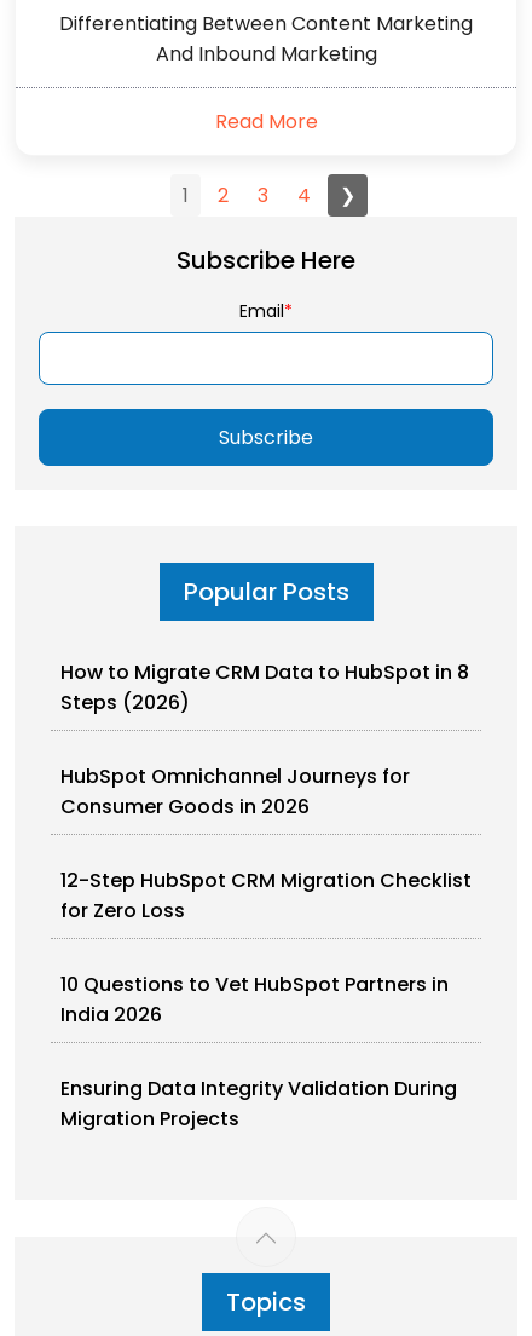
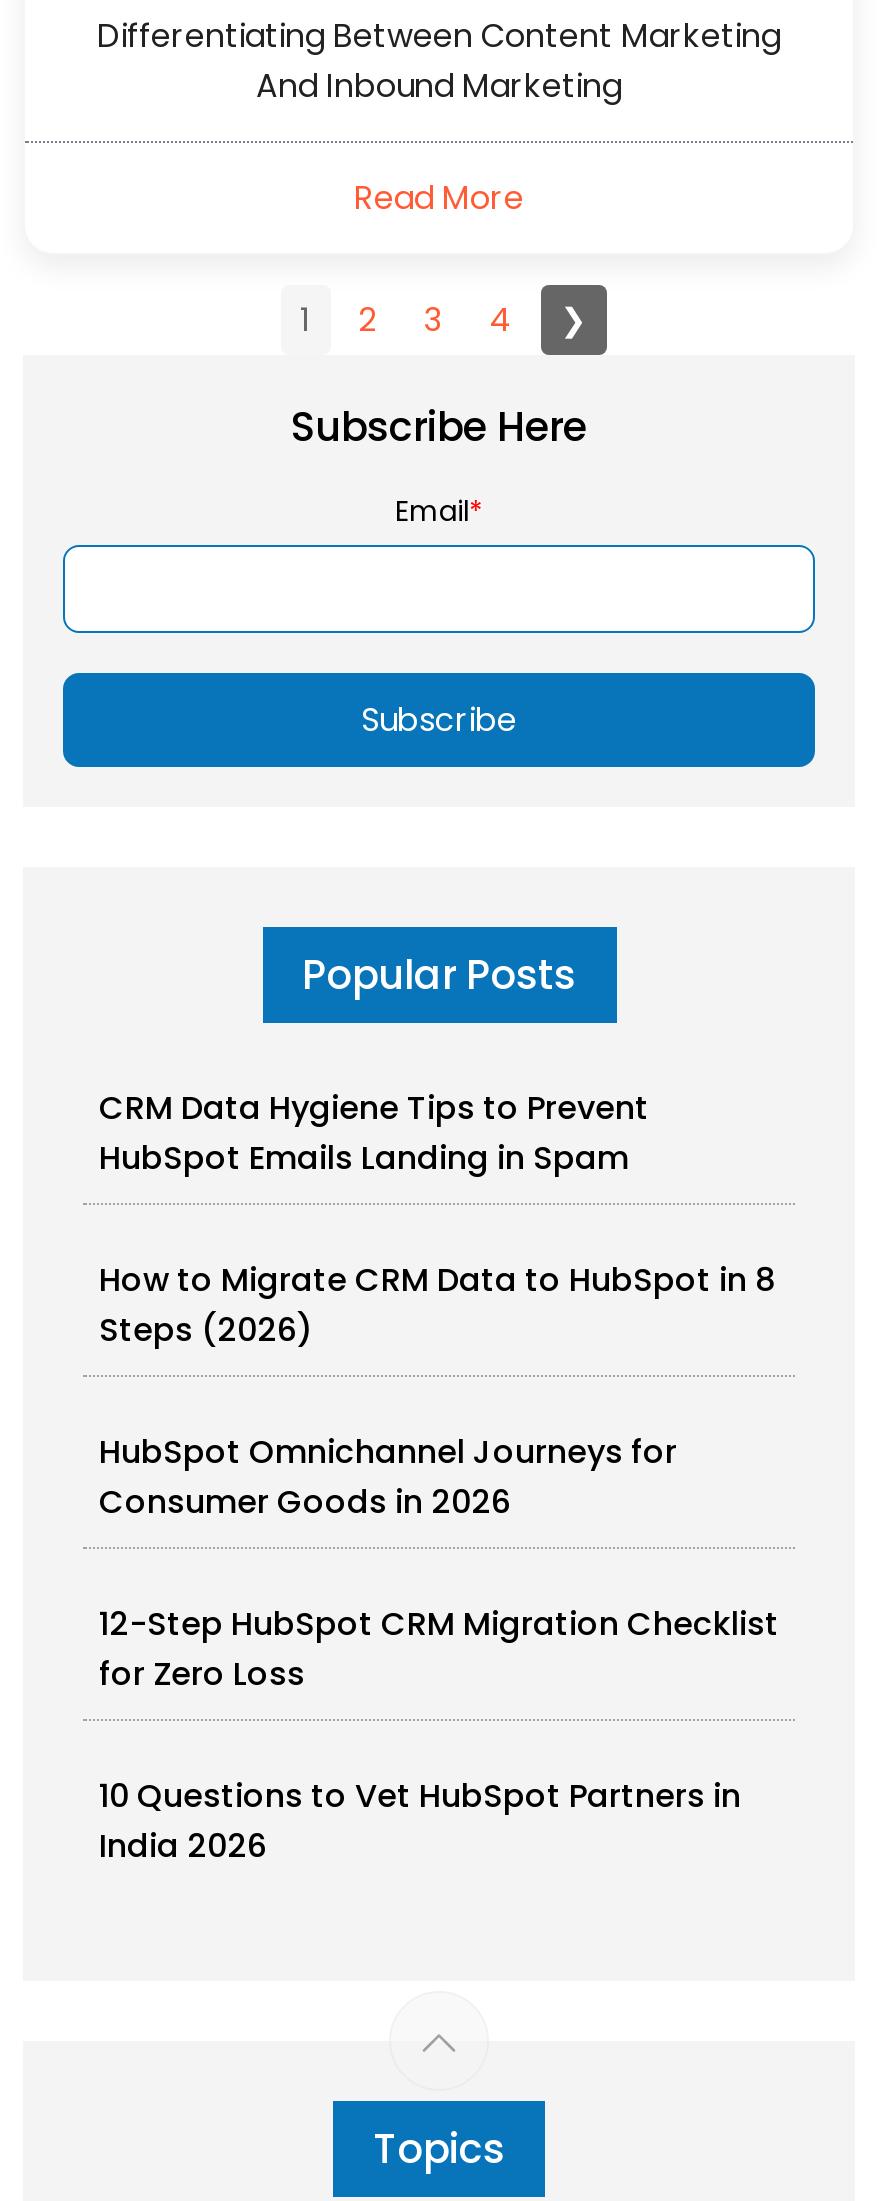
none -> [99,1084,649,1180] CRM Data Hygiene Tips to Prevent | HubSpot Emails Landing in Spam
moved [60,658,472,1028] -> [99,1256,779,1868]: How to Migrate CRM Data to HubSpot in 8 | Steps (2026) | HubSpot Omnichannel Journeys for | Consumer Goods in 2026 | 12-Step HubSpot CRM Migration Checklist | for Zero Loss | 10 Questions to Vet HubSpot Partners in | India 2026
[60,1074,457,1132] Ensuring Data Integrity Validation During | Migration Projects -> none

